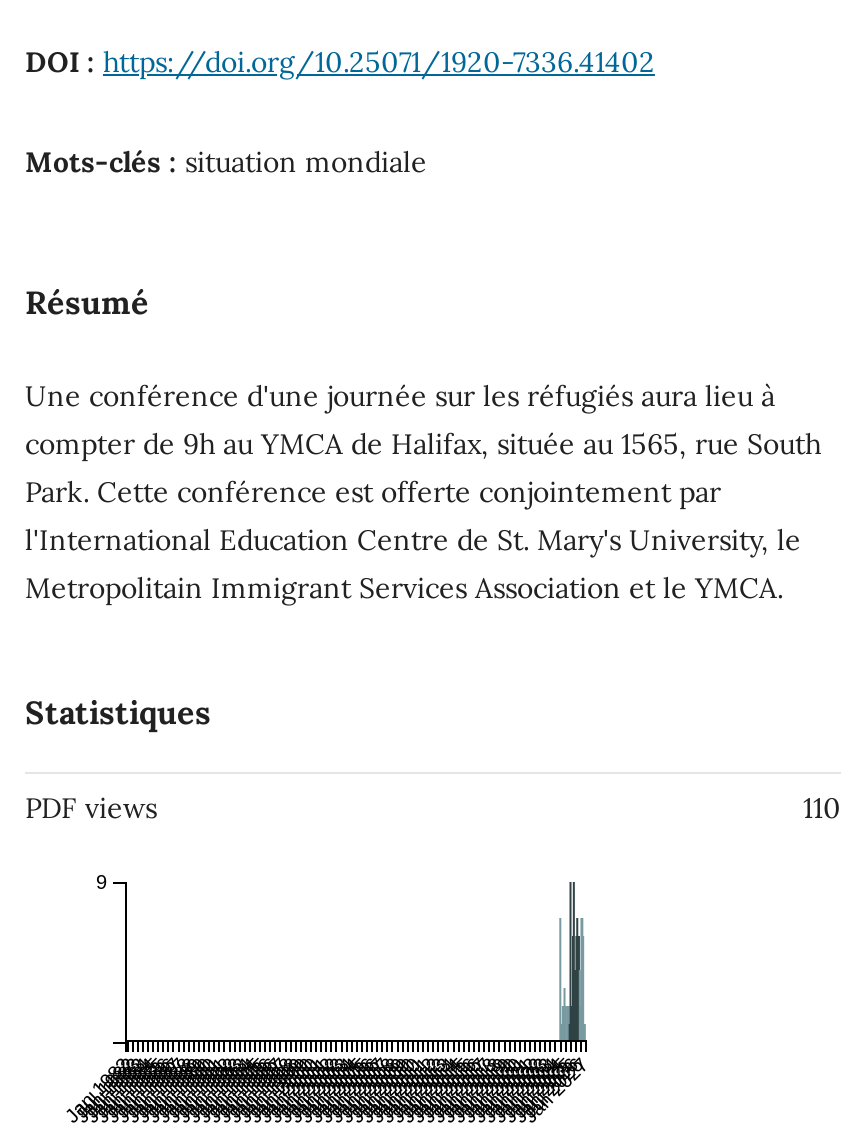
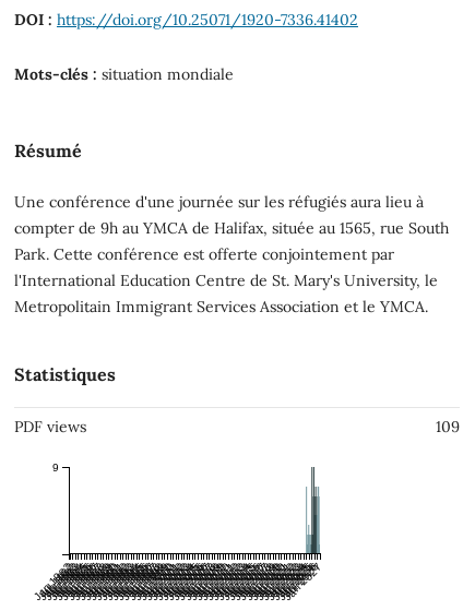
[803,790,841,826] 110 -> [436,417,460,437] 109

